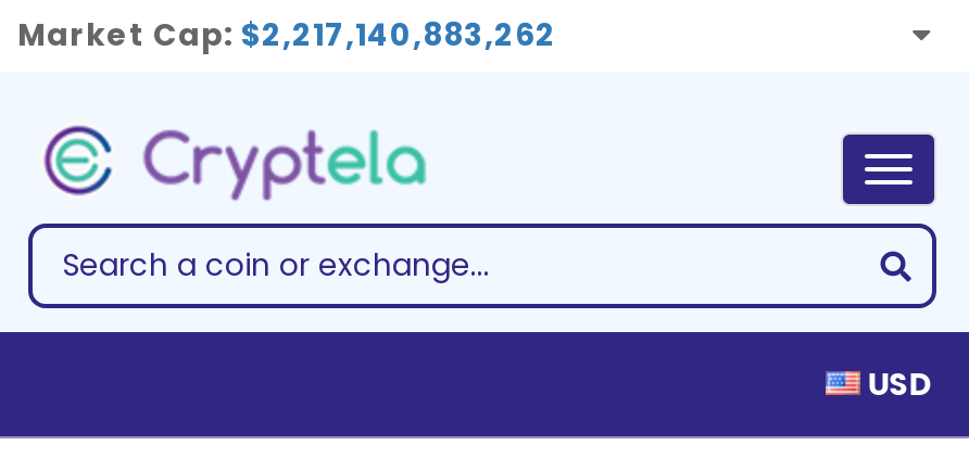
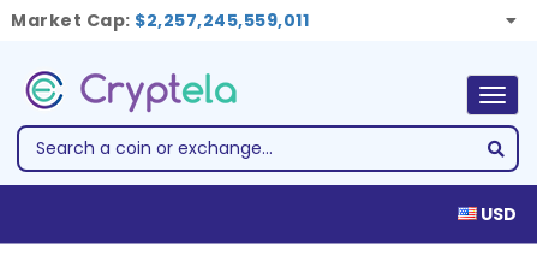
[17,13,556,56] Market Cap: $2,217,140,883,262 -> [11,8,309,32] Market Cap: $2,257,245,559,011

